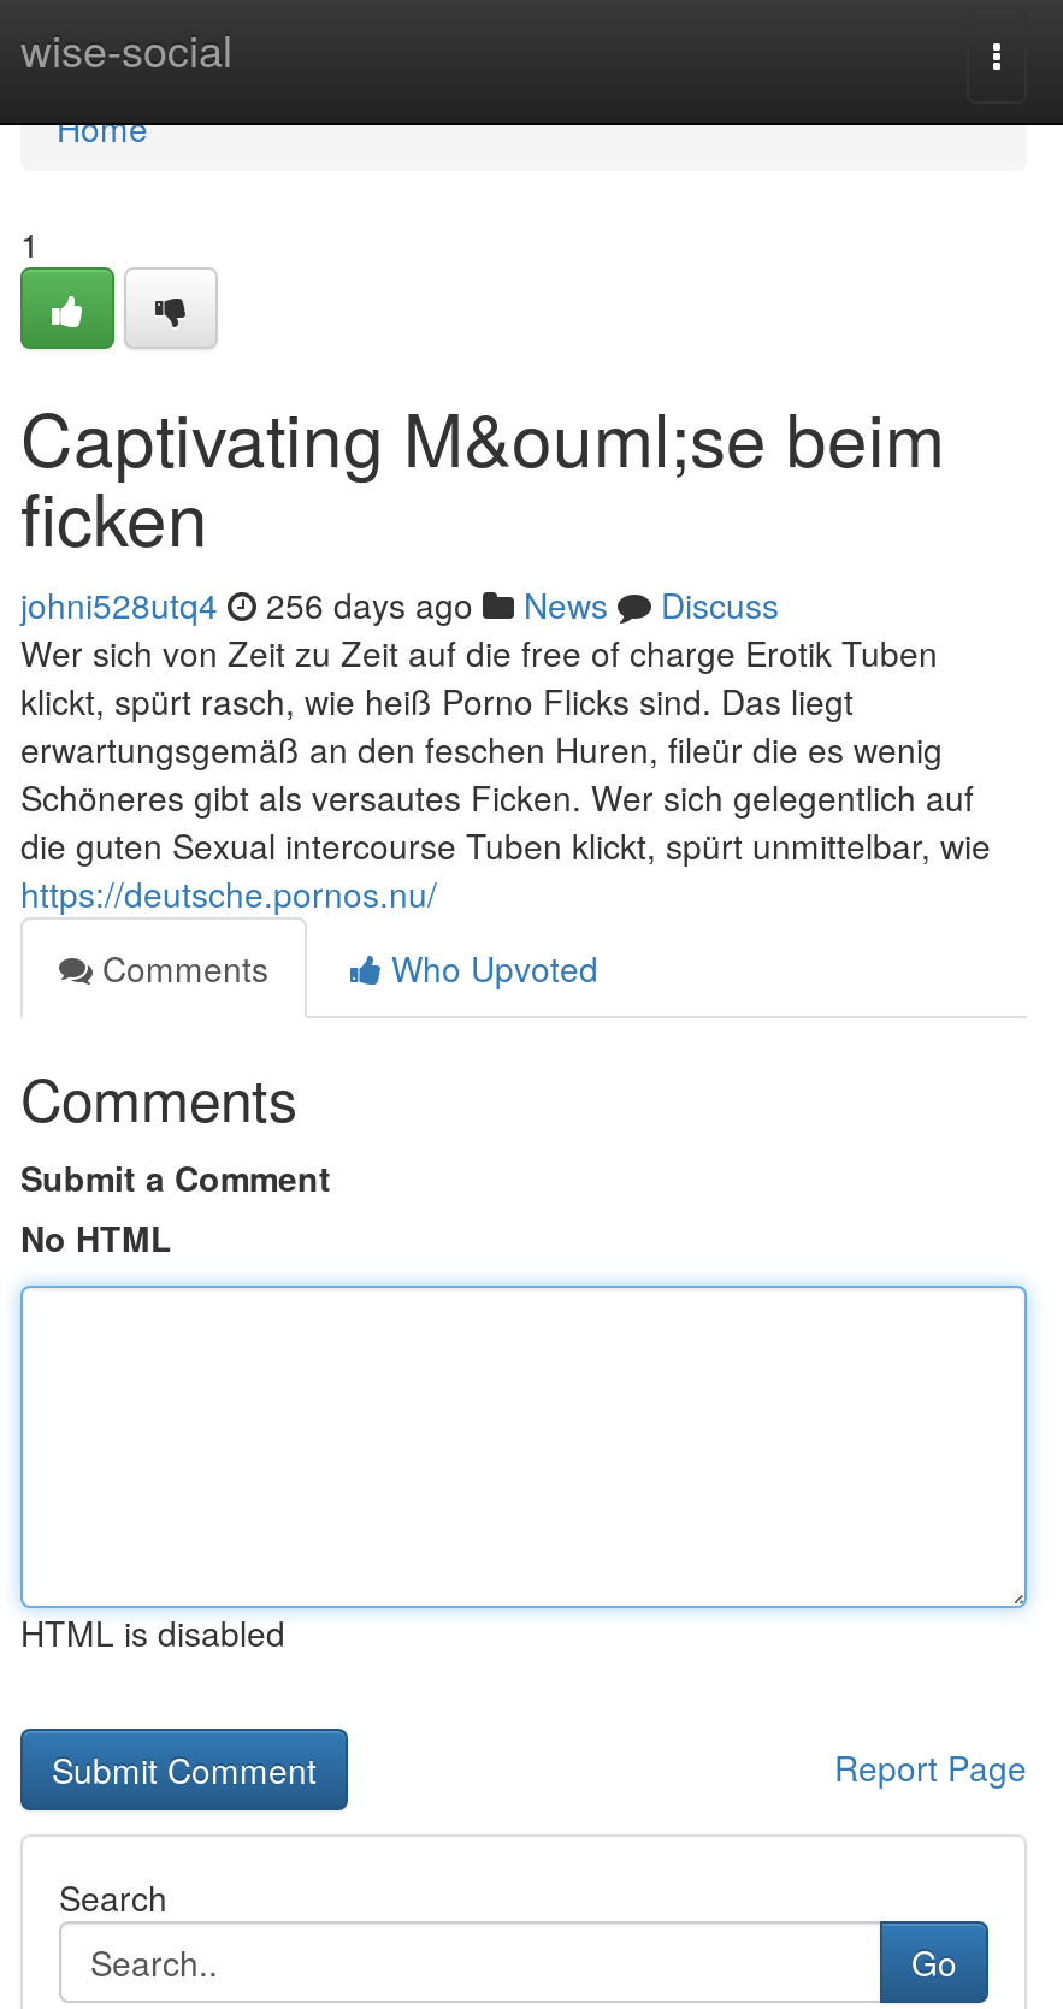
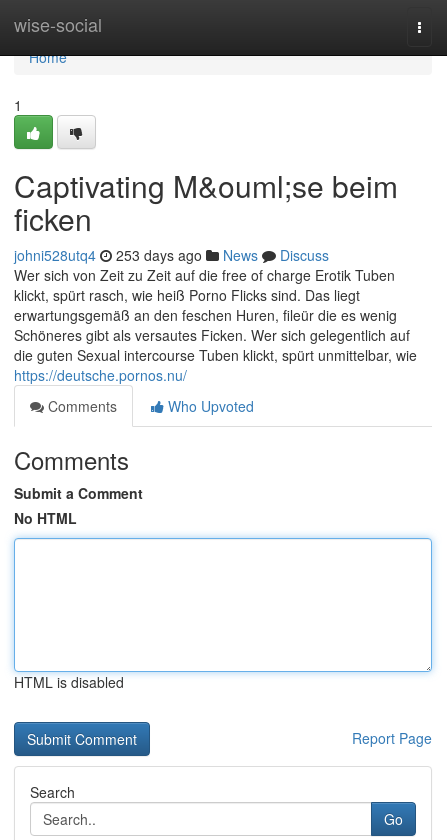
[20,580,779,628] johni528utq4 256 days ago News Discuss -> [14,245,329,265] johni528utq4 253 days ago News Discuss

